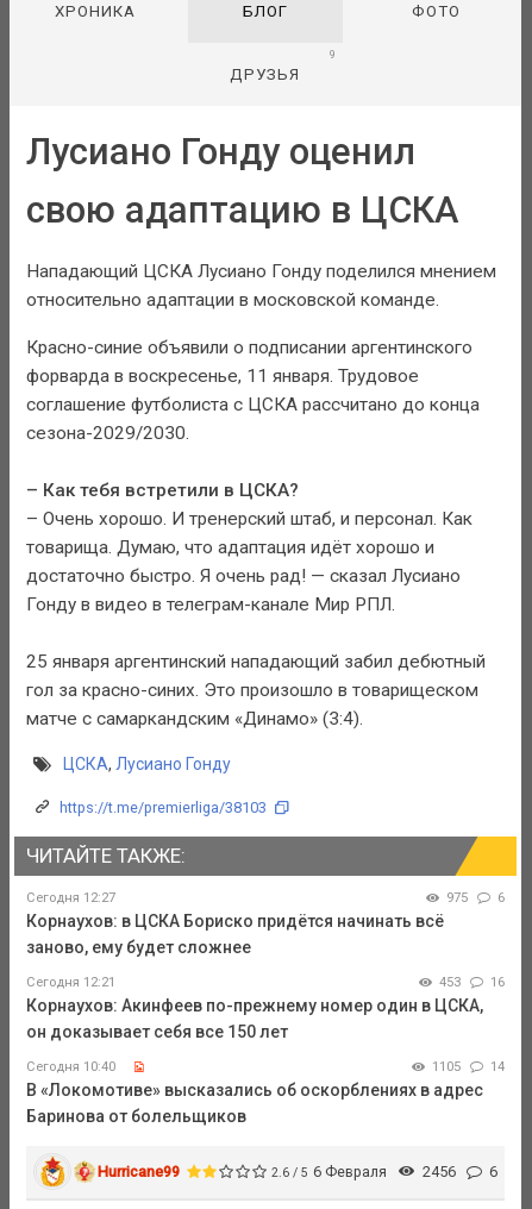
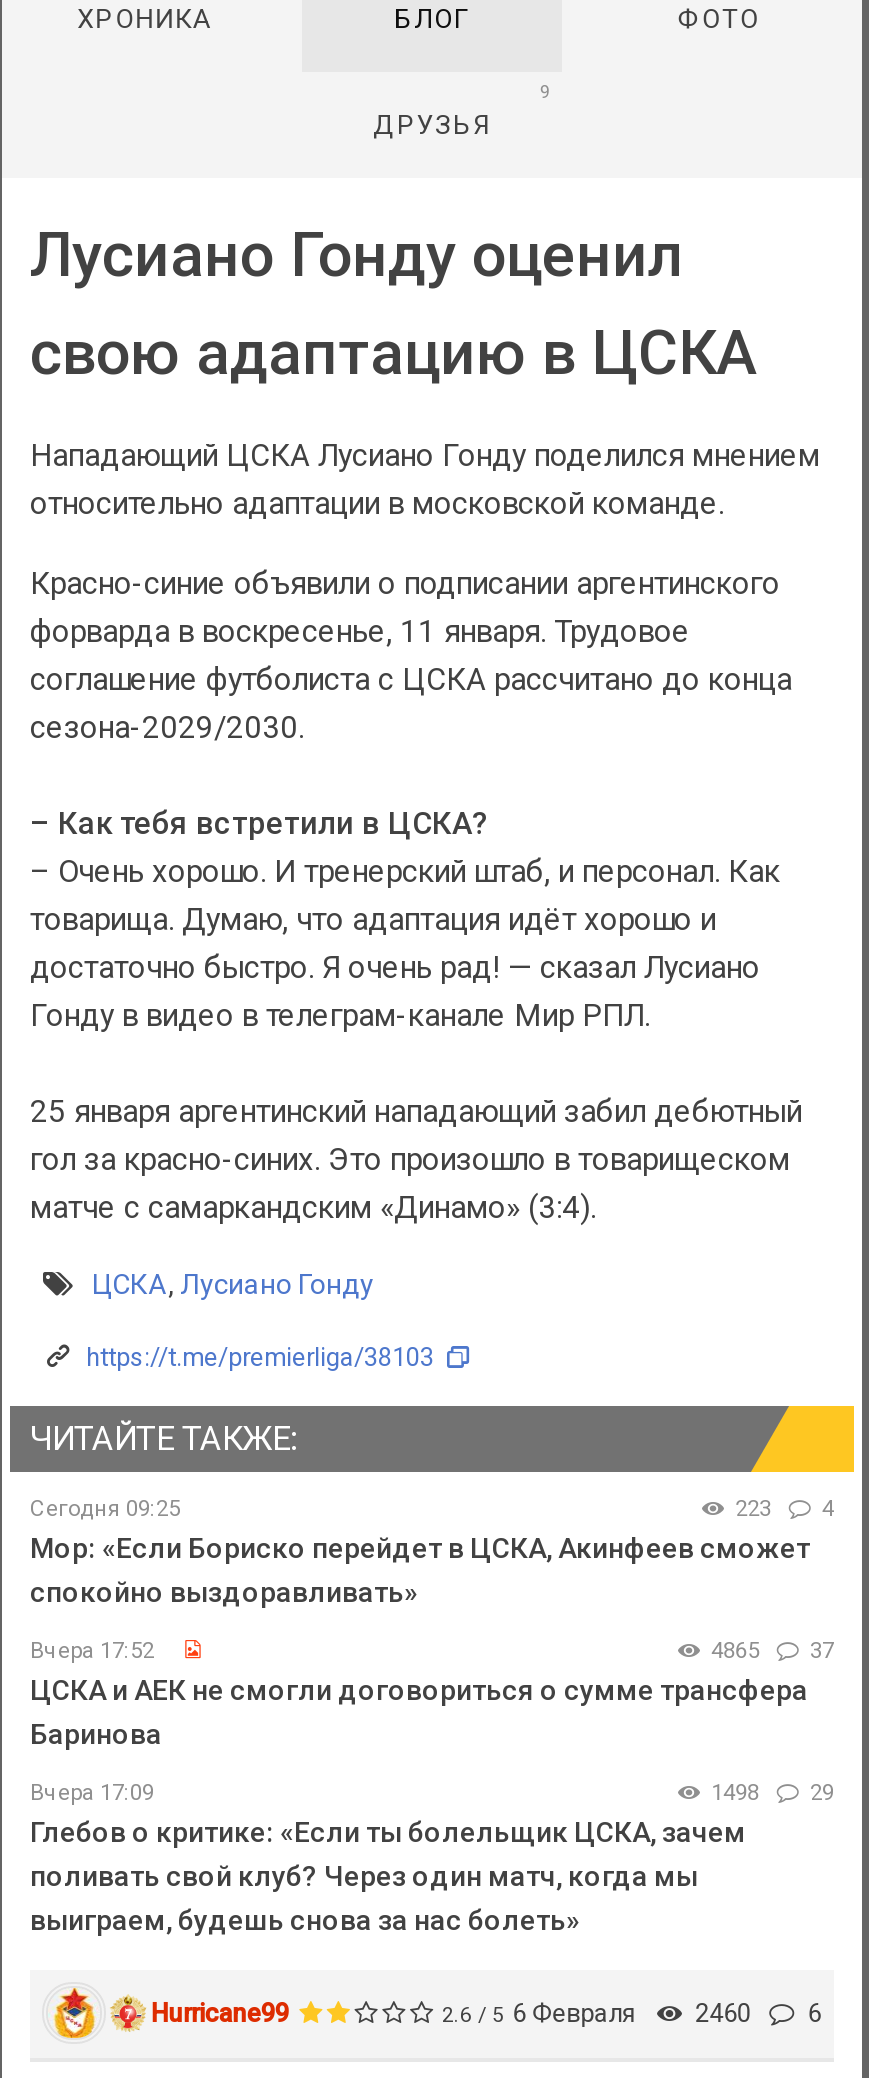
[26,890,505,957] Сегодня 12:27 | 975 | 6 | Корнаухов: в ЦСКА Бориско придётся начинать всё | заново, ему будет сложнее -> [30,1496,834,1608] Сегодня 09:25 | 223 | 4 | Мор: «Если Бориско перейдет в ЦСКА, Акинфеев сможет | спокойно выздоравливать»
[26,974,505,1041] Сегодня 12:21 | 453 | 16 | Корнаухов: Акинфеев по-прежнему номер один в ЦСКА, | он доказывает себя все 150 лет -> [30,1638,834,1750] Вчера 17:52 | 4865 | 37 | ЦСКА и АЕК не смогли договориться о сумме трансфера | Баринова
[26,1059,505,1125] Сегодня 10:40 | 1105 | 14 | В «Локомотиве» высказались об оскорблениях в адрес | Баринова от болельщиков -> [30,1779,834,1935] Вчера 17:09 | 1498 | 29 | Глебов о критике: «Если ты болельщик ЦСКА, зачем | поливать свой клуб? Через один матч, когда мы | выиграем, будешь снова за нас болеть»
[271,1162,497,1180] 2.6 / 5 6 Февраля 2456 6 -> [442,1997,822,2027] 2.6 / 5 6 Февраля 2460 6

